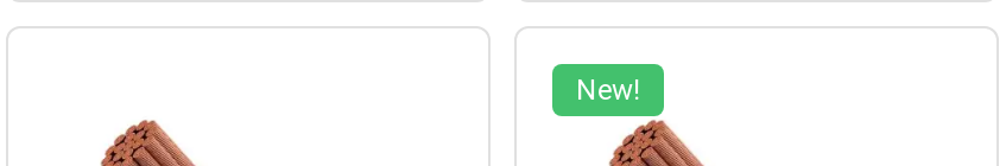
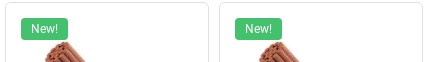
none -> [31,22,58,36] New!

